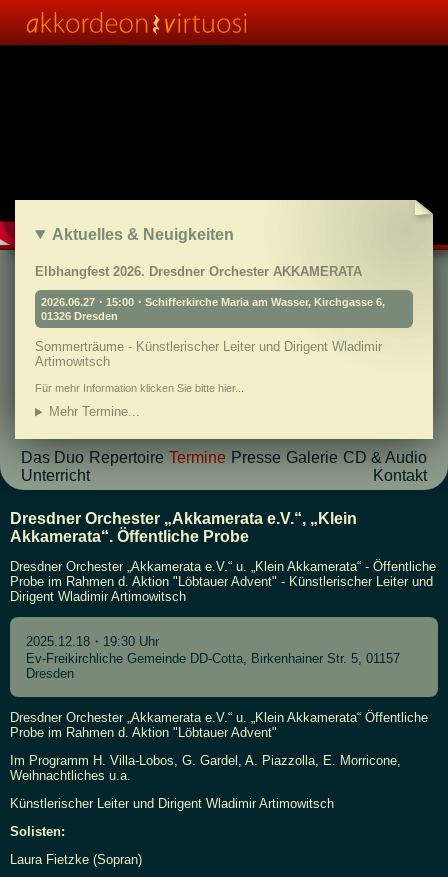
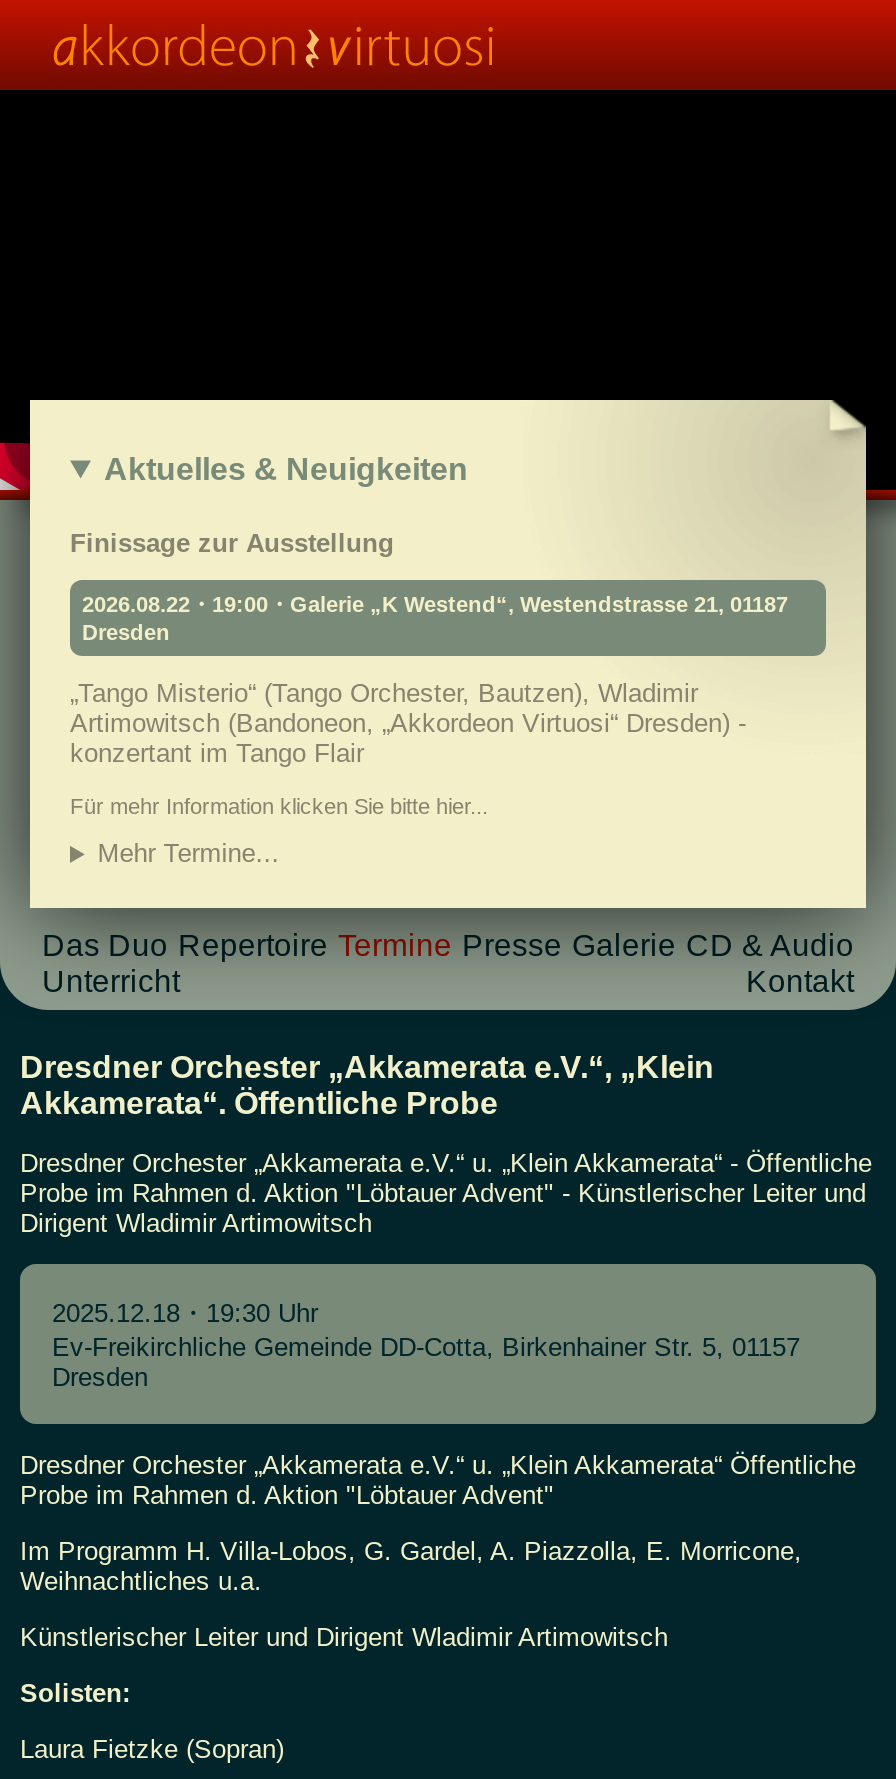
[35,264,362,279] Elbhangfest 2026. Dresdner Orchester AKKAMERATA -> [70,528,394,558] Finissage zur Ausstellung
[41,296,385,322] 2026.06.27・15:00・Schifferkirche Maria am Wasser, Kirchgasse 6, | 01326 Dresden -> [82,592,788,644] 2026.08.22・19:00・Galerie „K Westend“, Westendstrasse 21, 01187 | Dresden
[35,339,382,369] Sommerträume - Künstlerischer Leiter und Dirigent Wladimir | Artimowitsch -> [70,677,746,767] „Tango Misterio“ (Tango Orchester, Bautzen), Wladimir | Artimowitsch (Bandoneon, „Akkordeon Virtuosi“ Dresden) - | konzertant im Tango Flair

